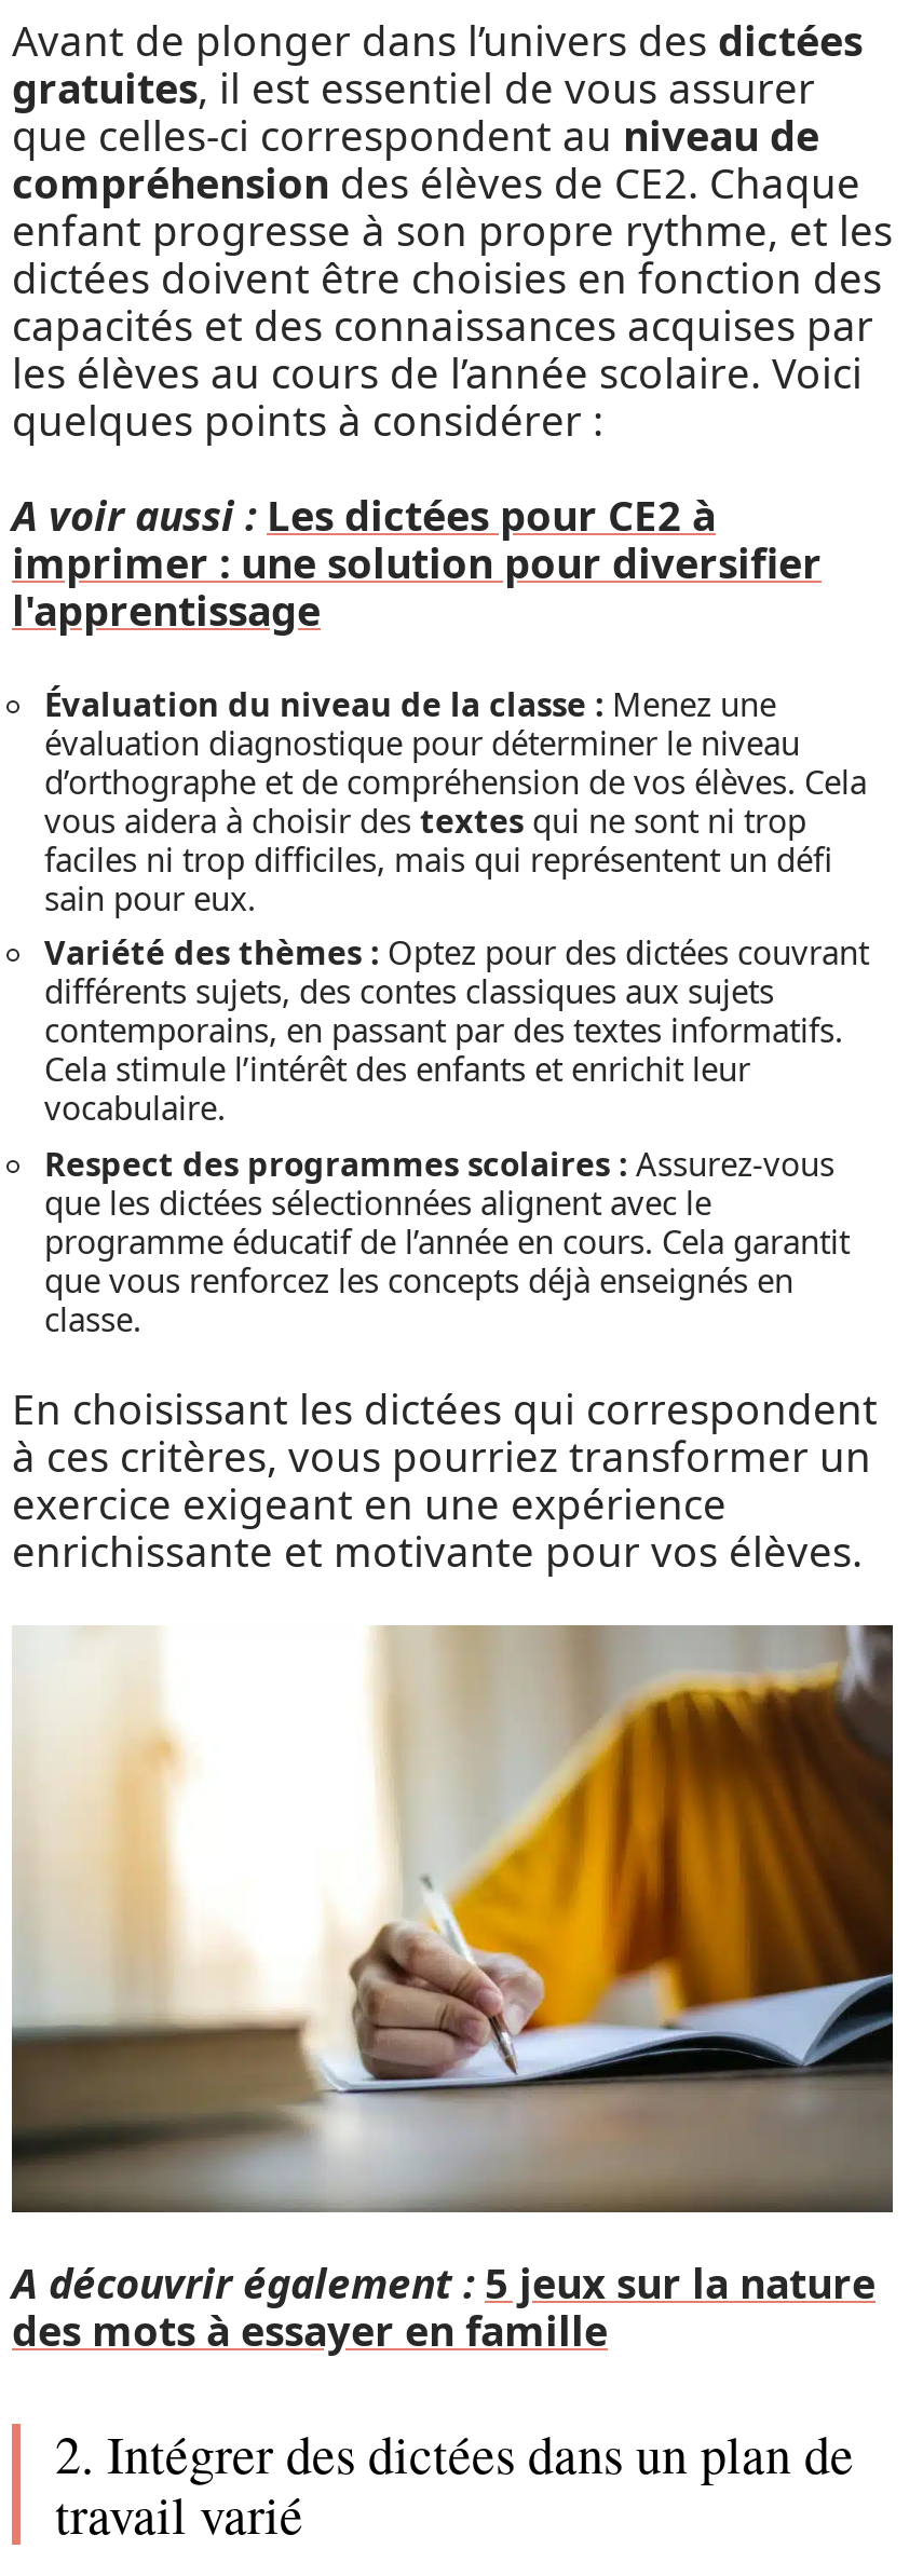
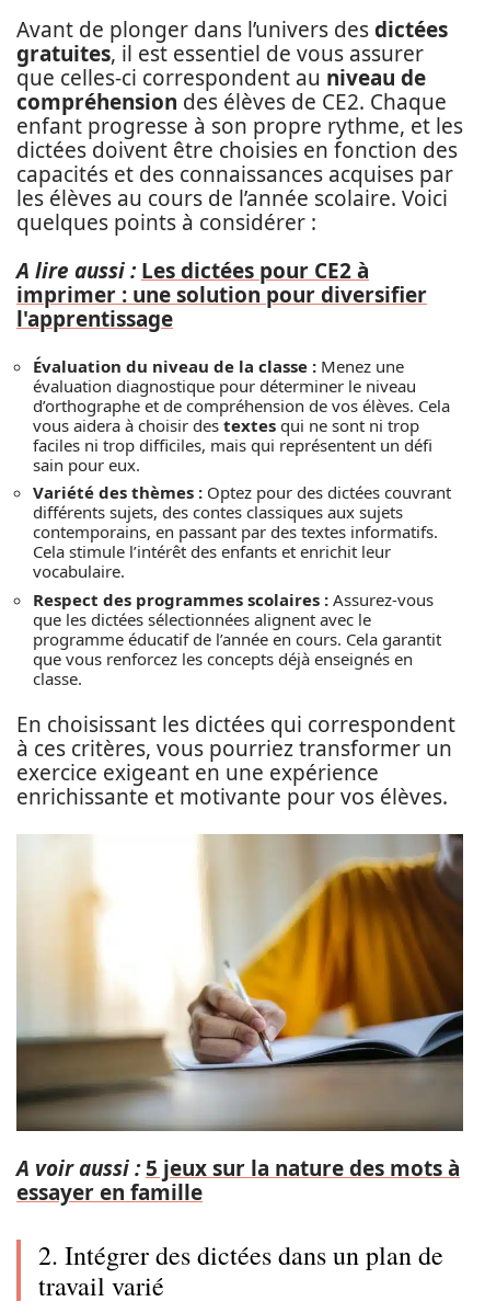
[12,488,716,544] A voir aussi : Les dictées pour CE2 à -> [16,256,369,285] A lire aussi : Les dictées pour CE2 à
[12,2256,876,2359] A découvrir également : 5 jeux sur la nature | des mots à essayer en famille -> [16,1154,460,1207] A voir aussi : 5 jeux sur la nature des mots à | essayer en famille

